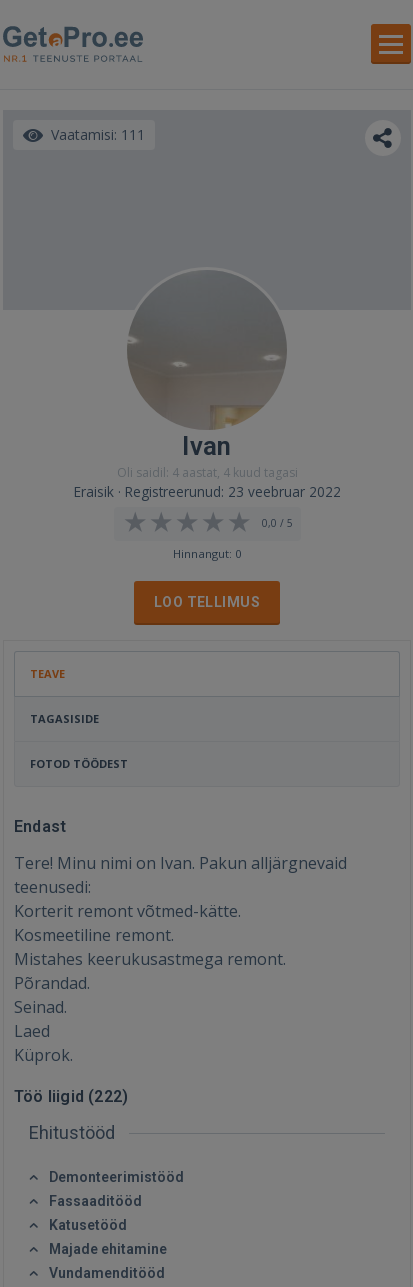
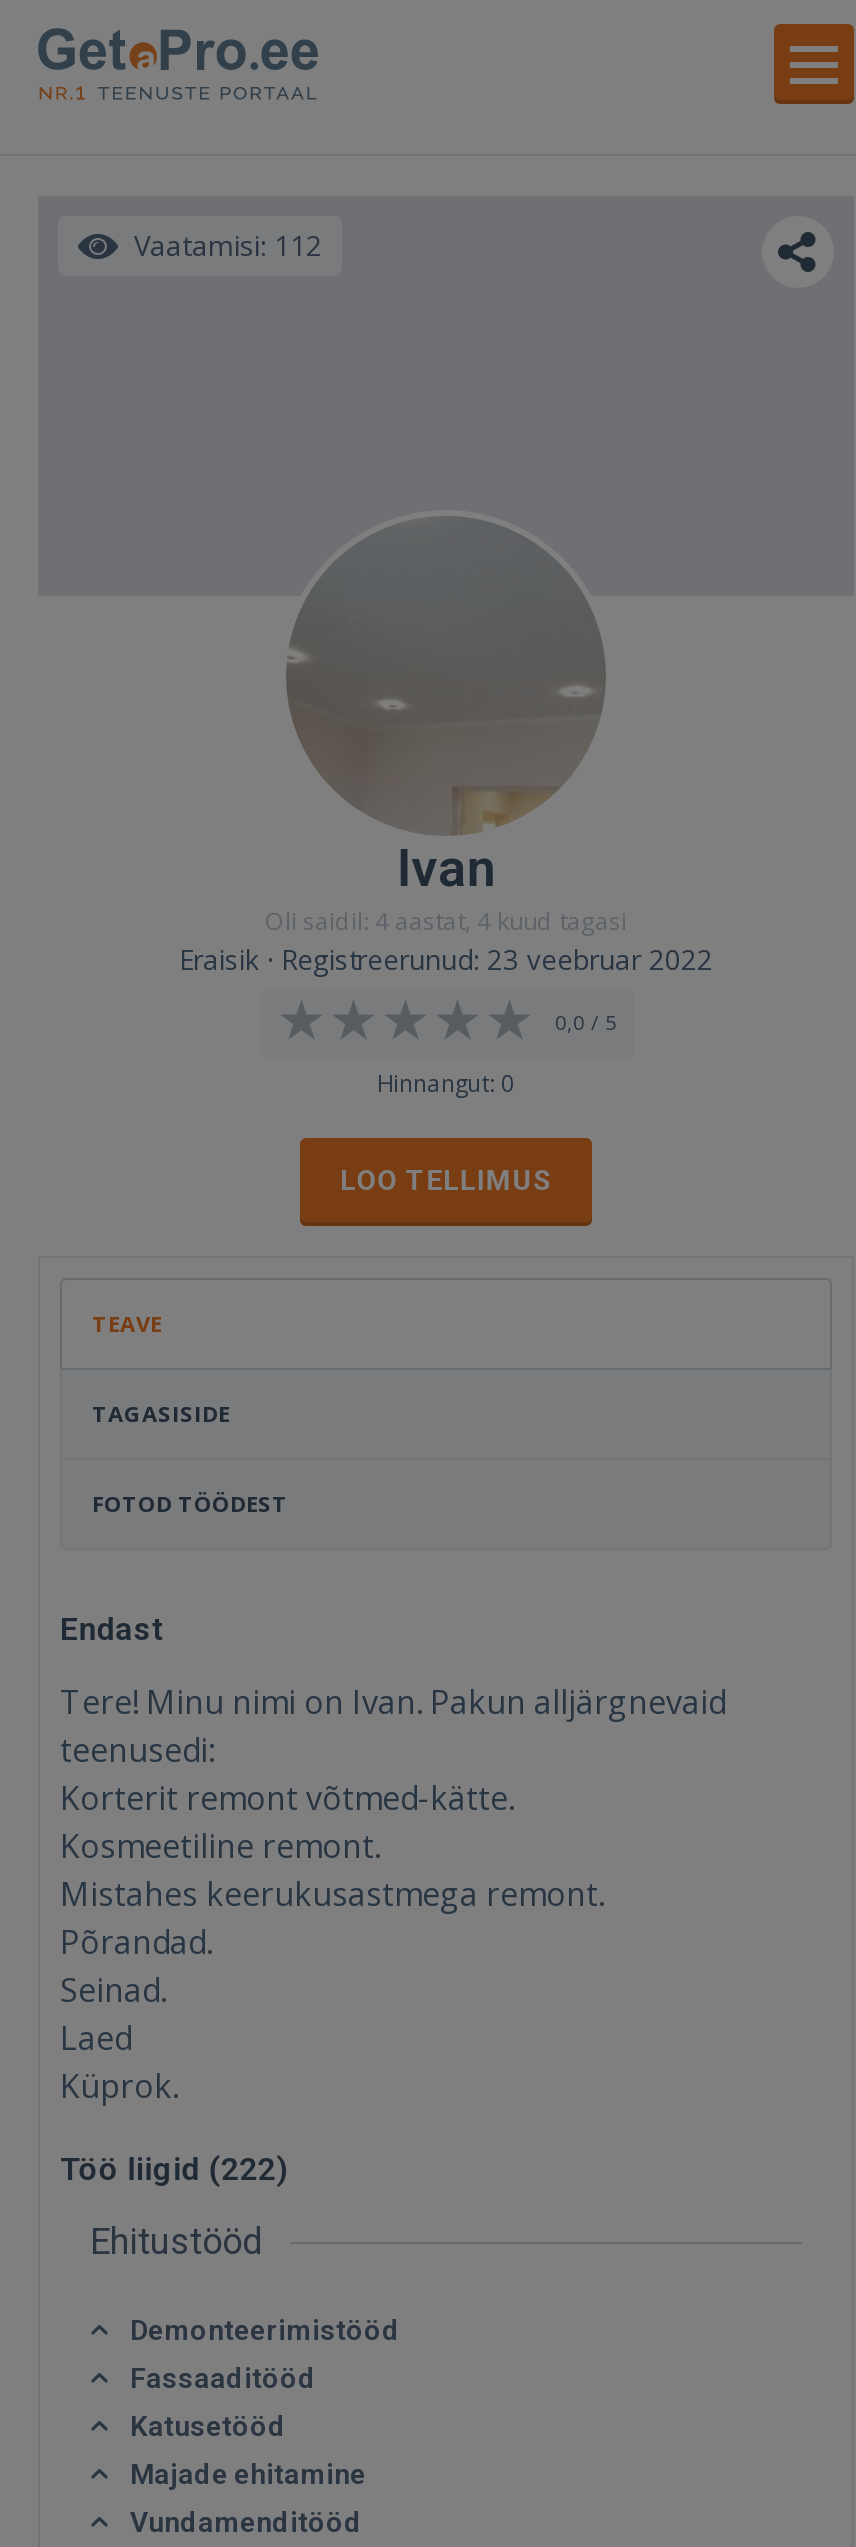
[51,125,145,144] Vaatamisi: 111 -> [134,226,322,264] Vaatamisi: 112

